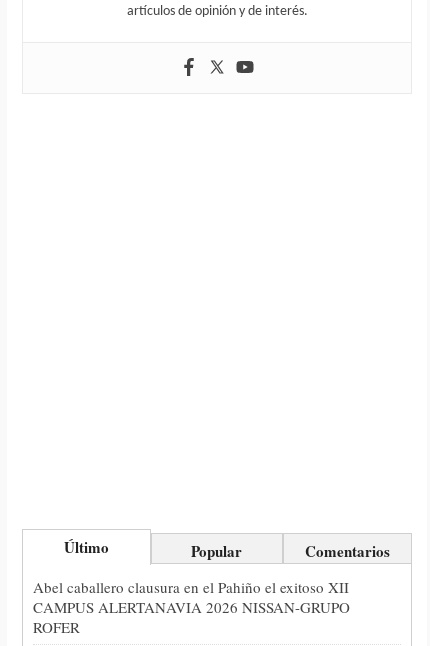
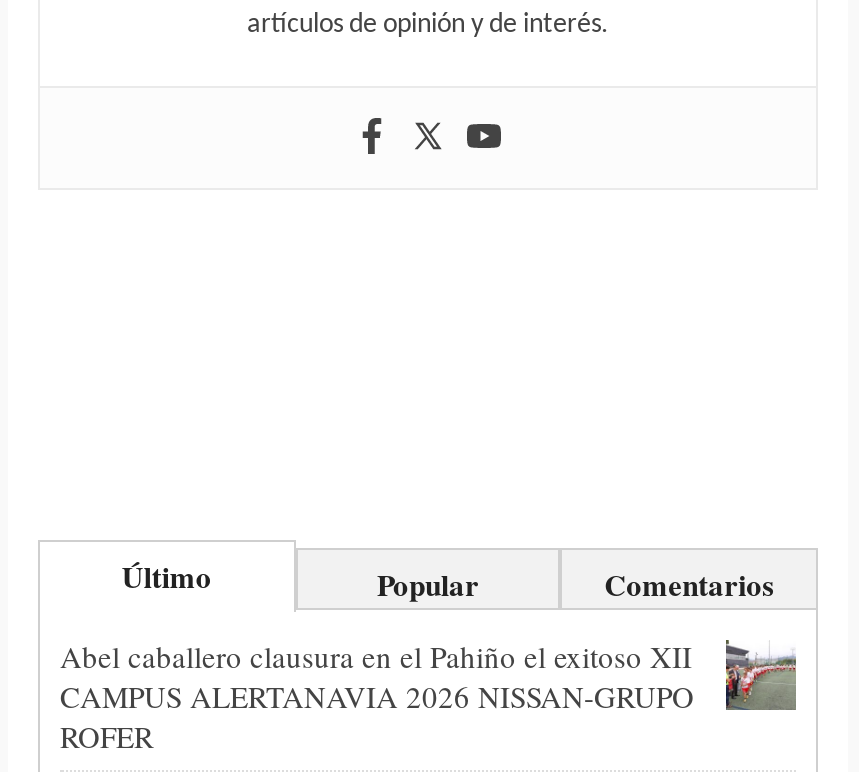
none -> [724,638,798,712] [image]

